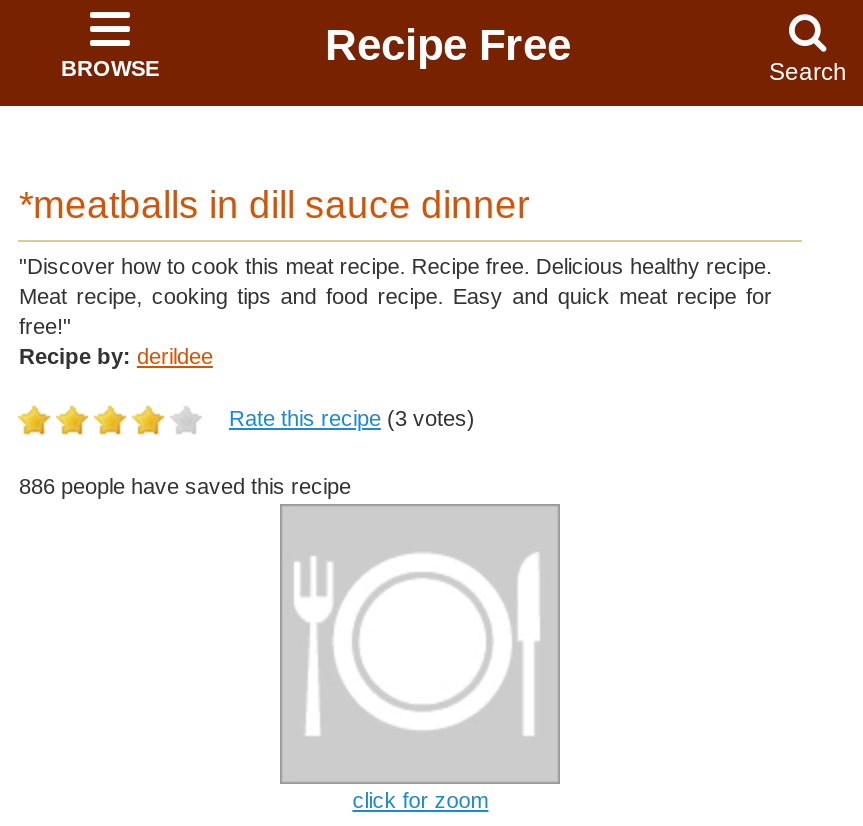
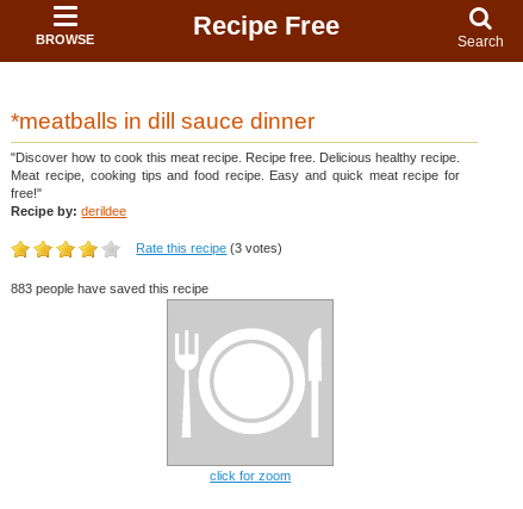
[19,474,351,498] 886 people have saved this recipe -> [11,281,209,296] 883 people have saved this recipe

